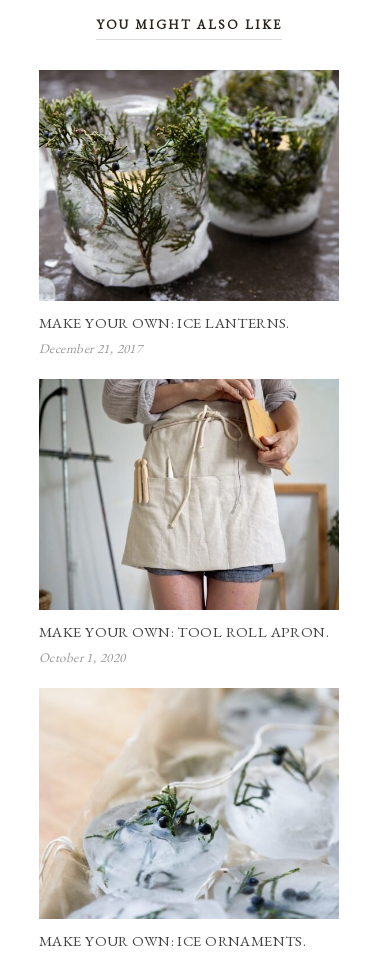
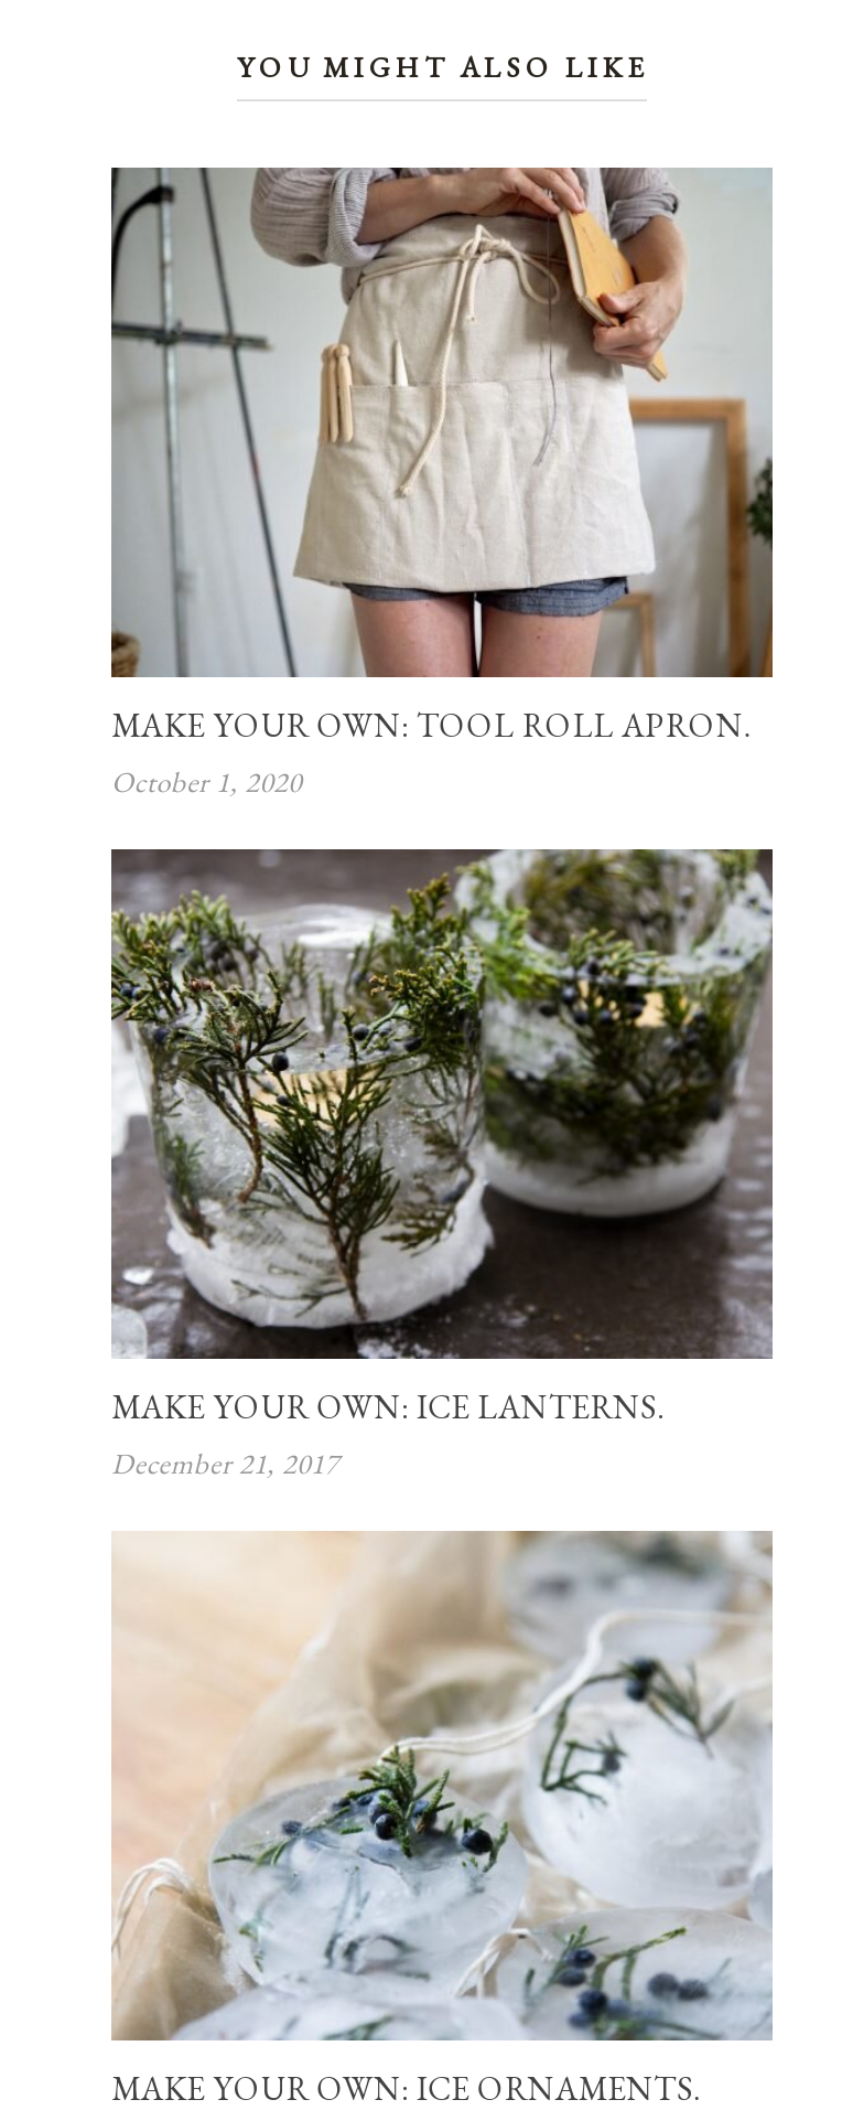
moved [37,68,341,357] -> [107,845,777,1482]: [image] | MAKE YOUR OWN: ICE LANTERNS. | December 21, 2017
moved [38,379,340,666] -> [109,168,775,801]: [image] | MAKE YOUR OWN: TOOL ROLL APRON. | October 1, 2020

